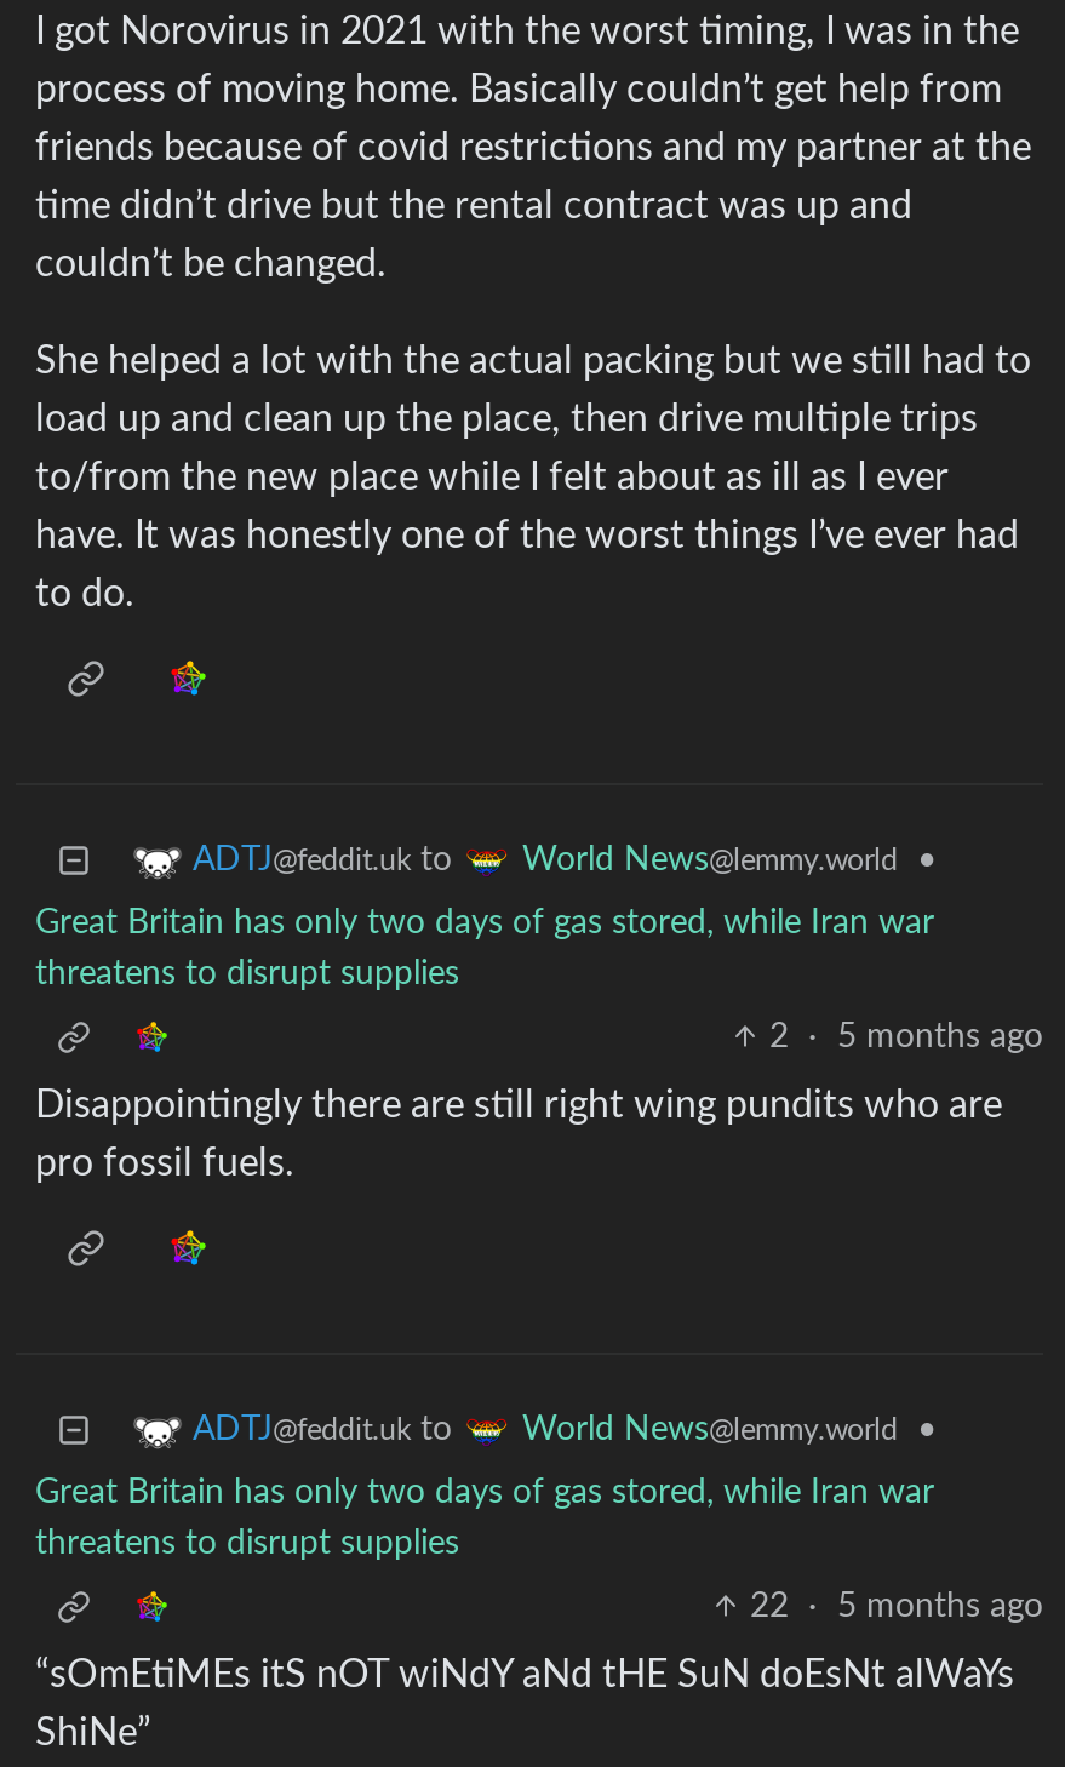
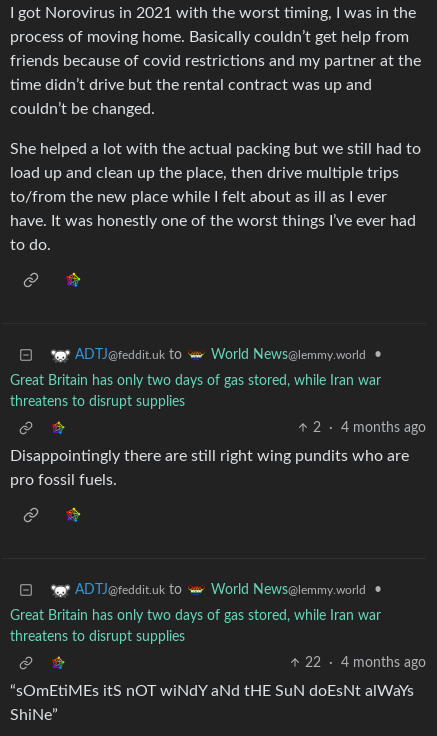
[769,1020,1043,1054] 2 · 5 months ago -> [313,421,426,435] 2 · 4 months ago
[750,1590,1043,1624] 22 · 5 months ago -> [305,656,426,670] 22 · 4 months ago

